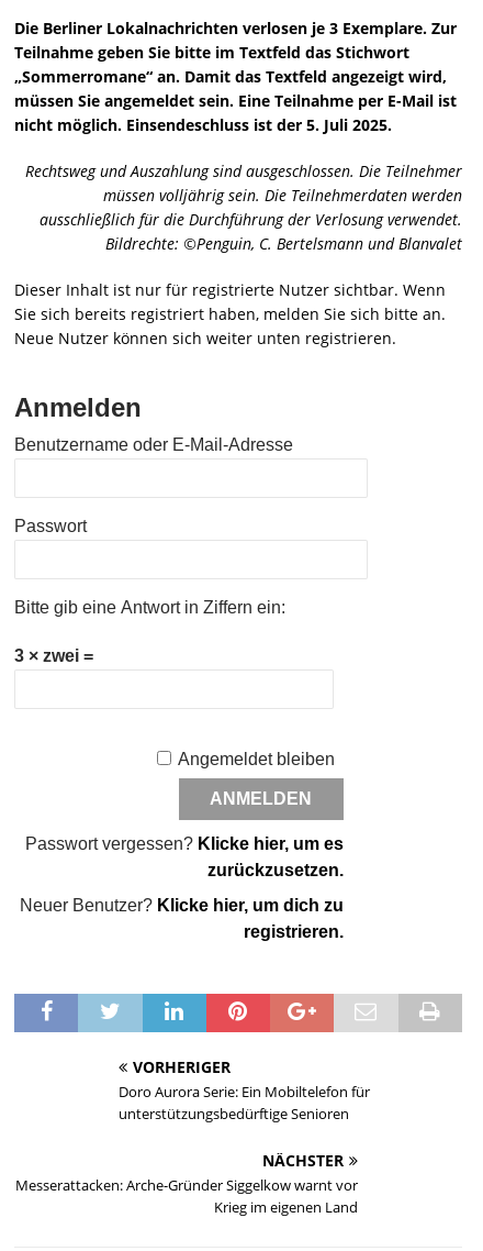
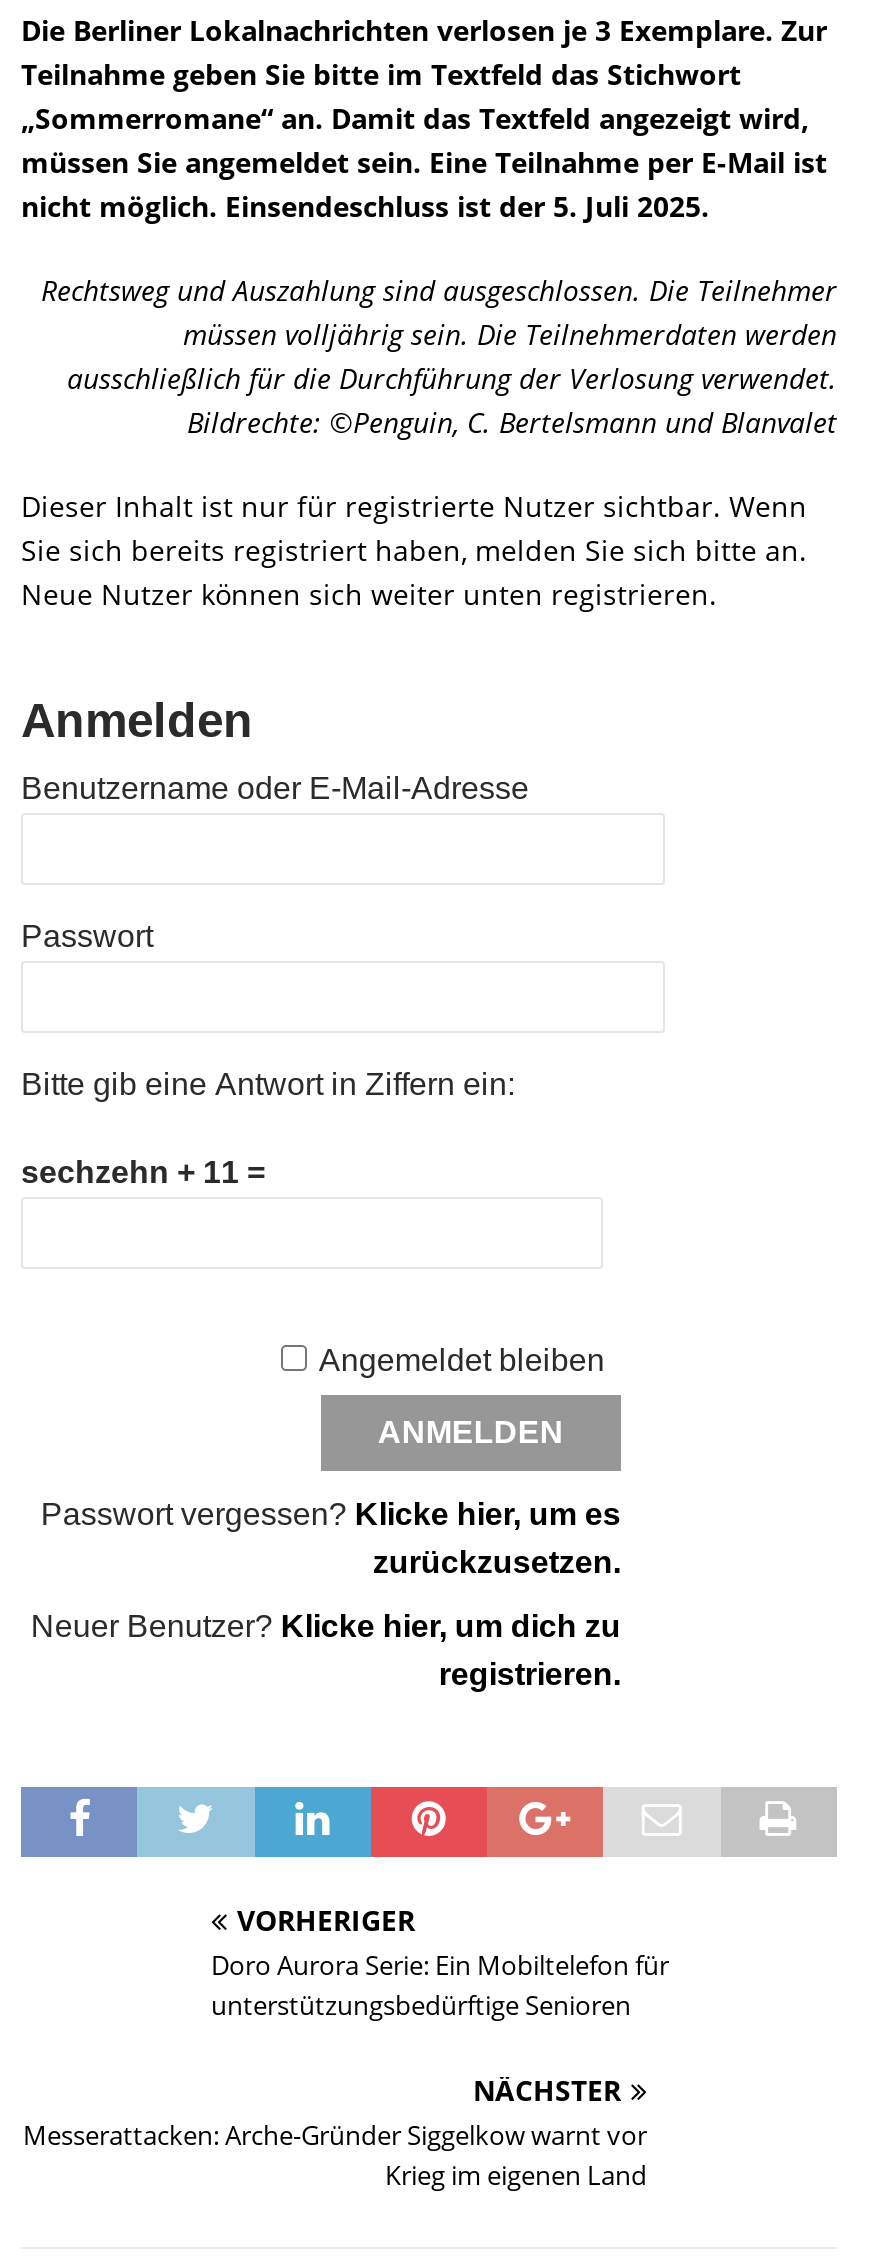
[14,646,98,665] 3 × zwei = -> [21,1154,273,1188] sechzehn + 11 =

